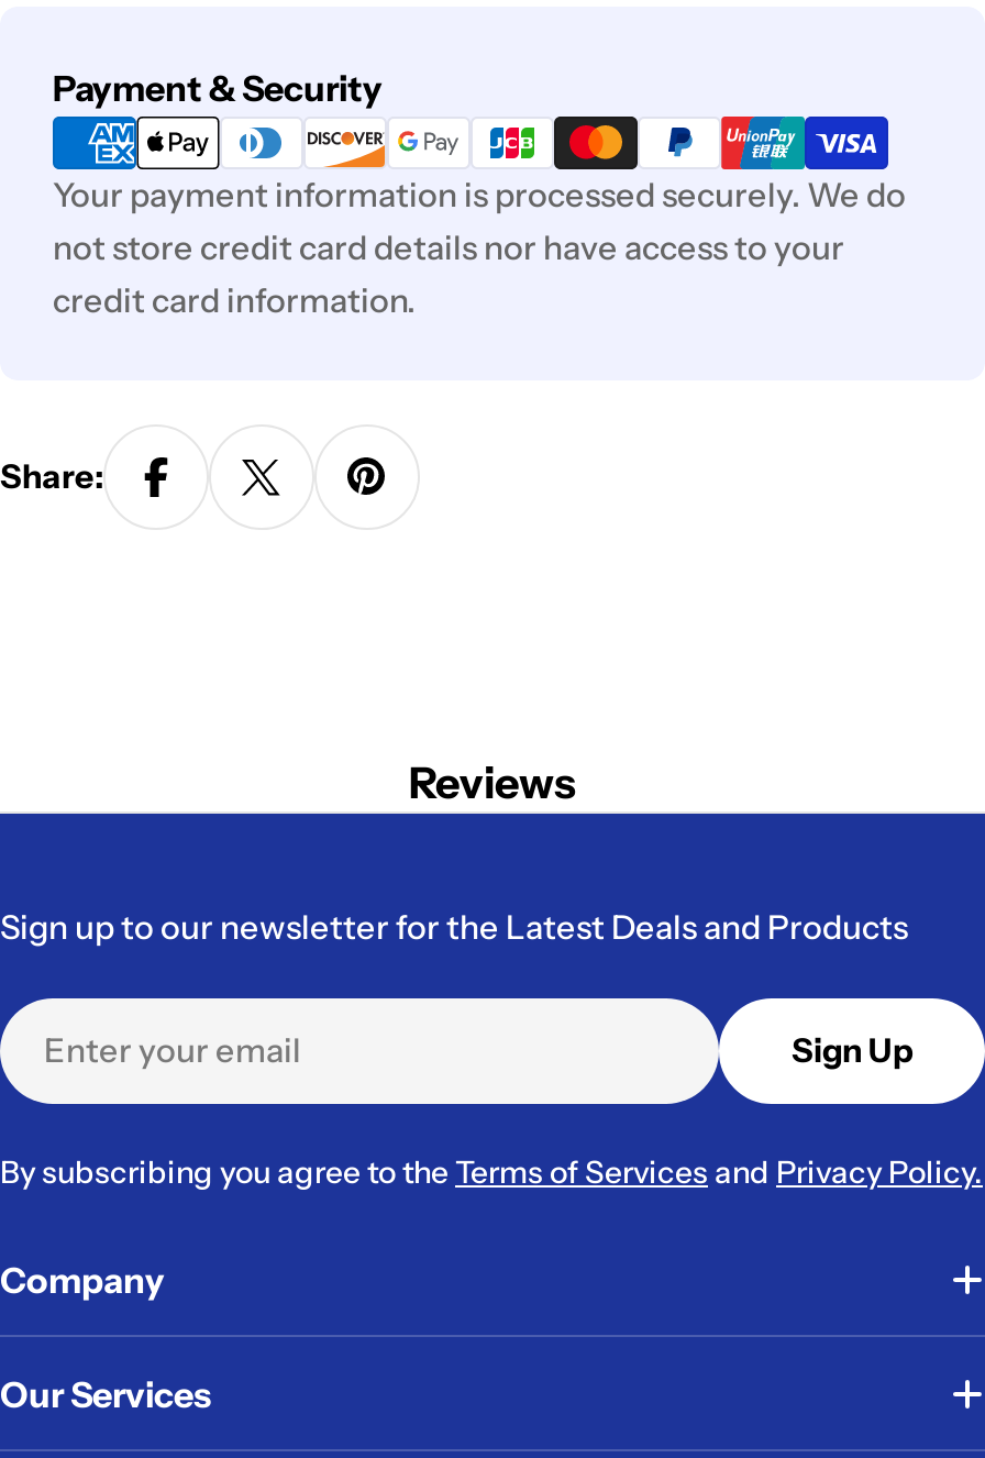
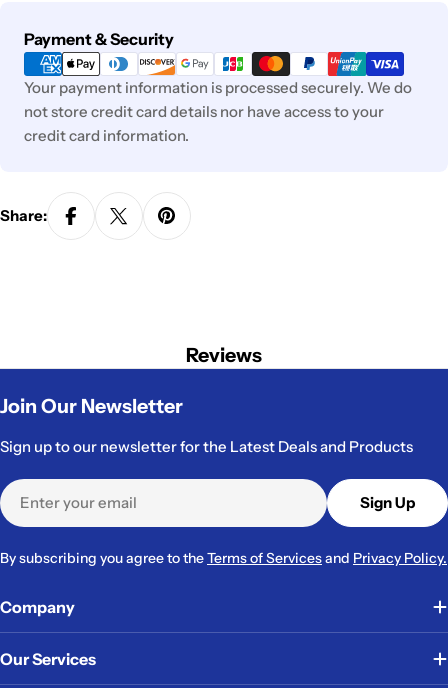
none -> [0,394,183,418] Join Our Newsletter

